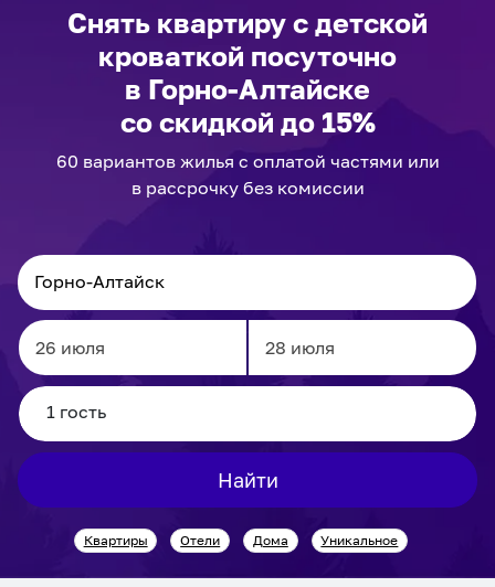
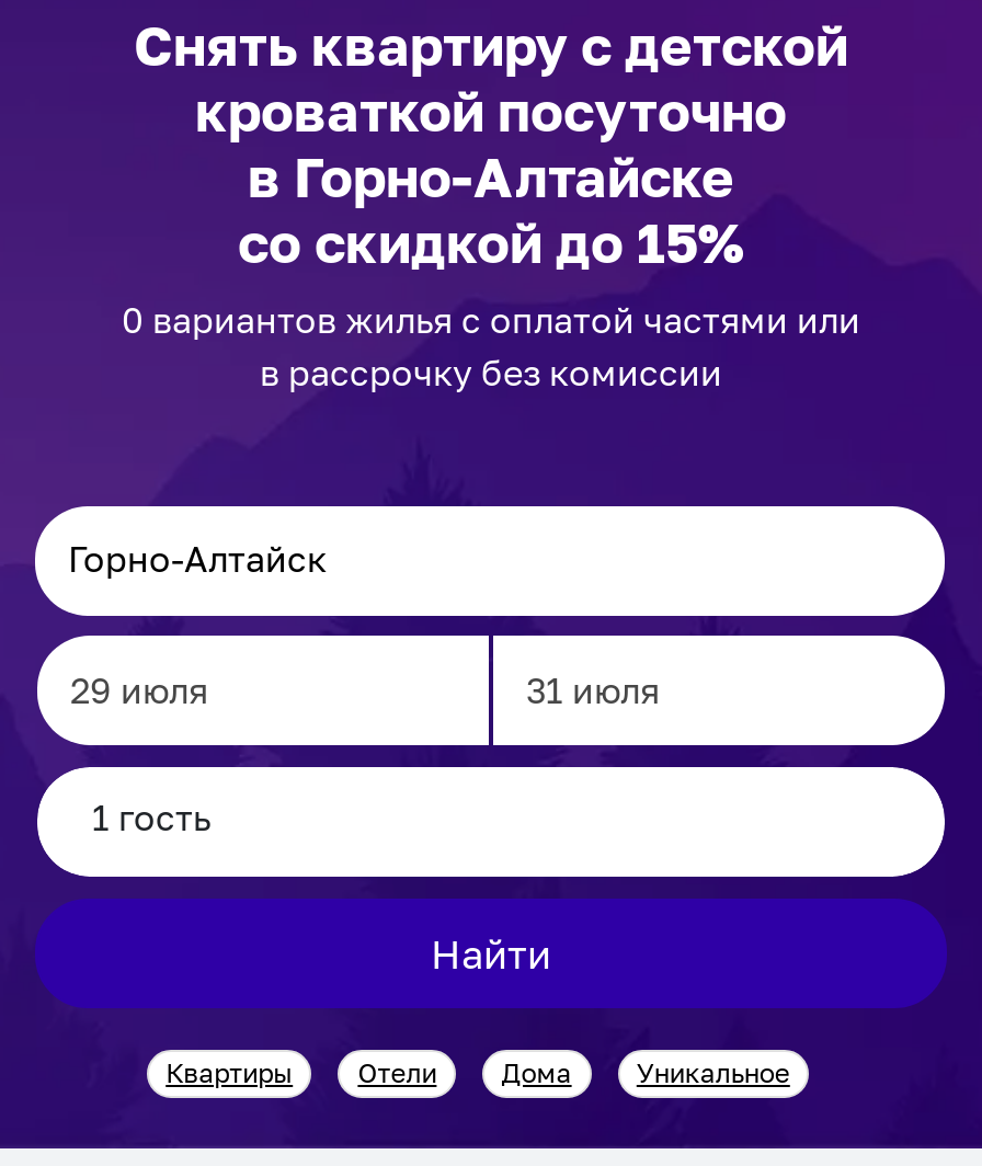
[56,150,439,172] 60 вариантов жилья с оплатой частями или -> [122,298,860,342] 0 вариантов жилья с оплатой частями или

